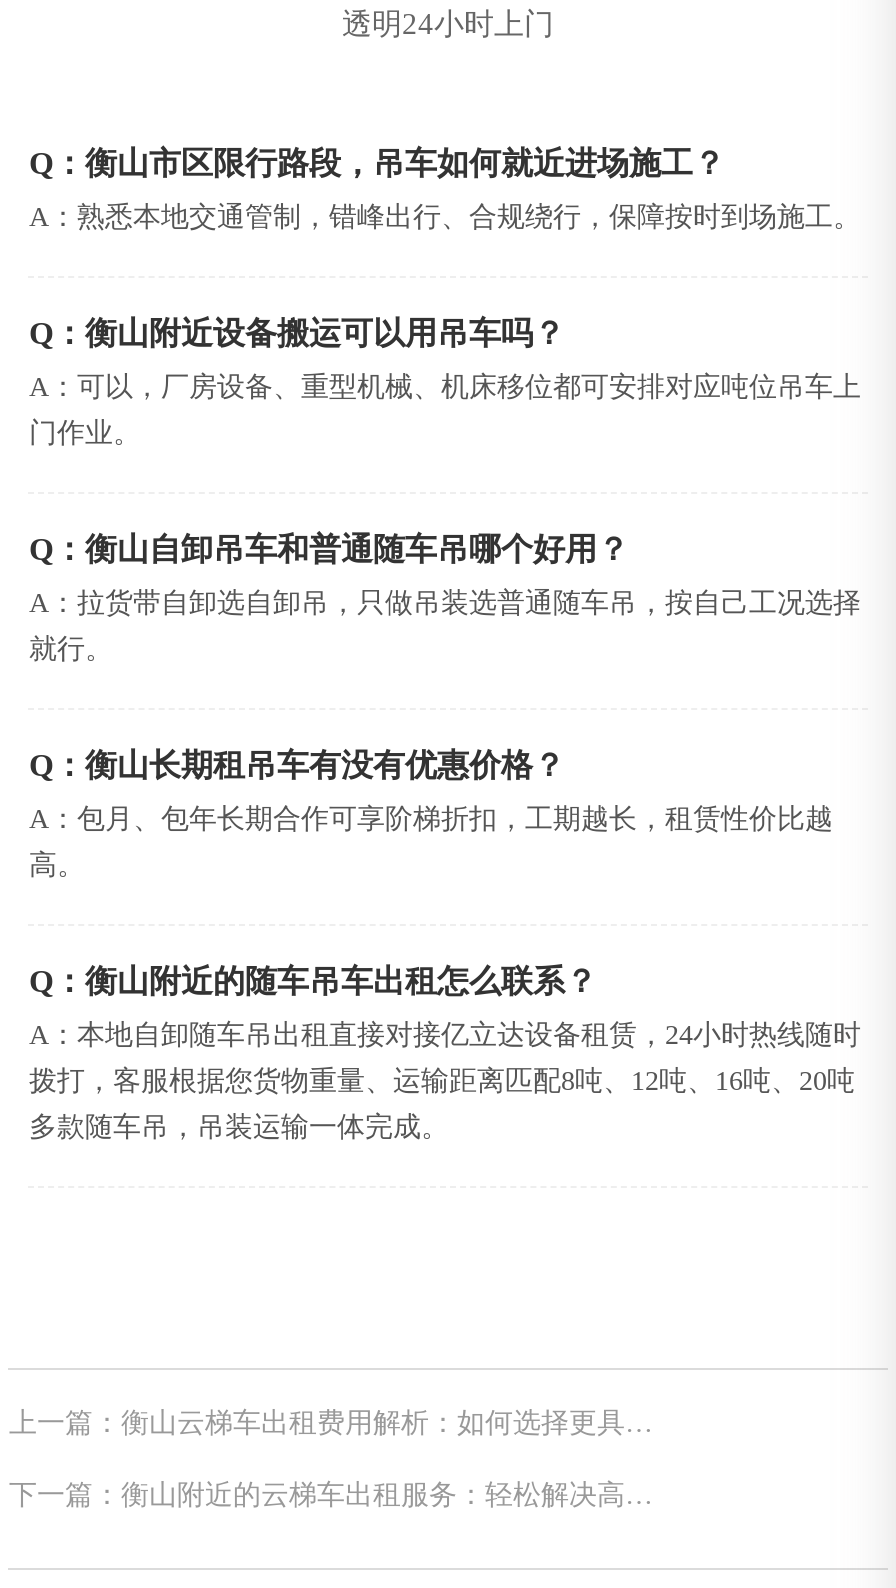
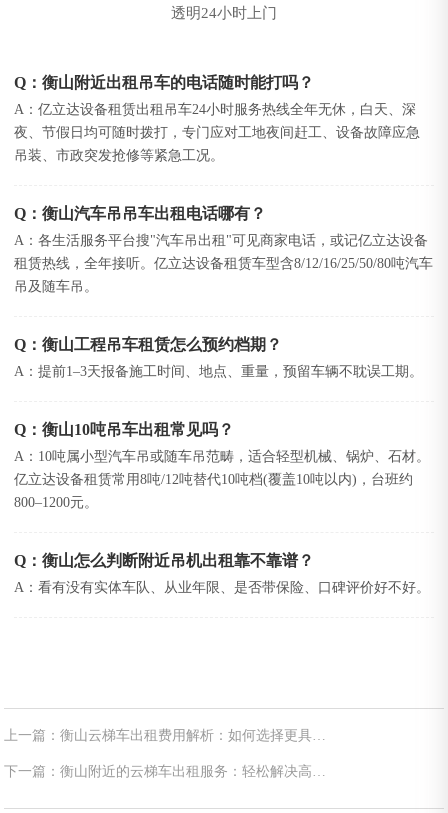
[29,146,861,1142] Q：衡山市区限行路段，吊车如何就近进场施工？ | A：熟悉本地交通管制，错峰出行、合规绕行，保障按时到场施工。 | Q：衡山附近设备搬运可以用吊车吗？ | A：可以，厂房设备、重型机械、机床移位都可安排对应吨位吊车上 | 门作业。 | Q：衡山自卸吊车和普通随车吊哪个好用？ | A：拉货带自卸选自卸吊，只做吊装选普通随车吊，按自己工况选择 | 就行。 | Q：衡山长期租吊车有没有优惠价格？ | A：包月、包年长期合作可享阶梯折扣，工期越长，租赁性价比越 | 高。 | Q：衡山附近的随车吊车出租怎么联系？ | A：本地自卸随车吊出租直接对接亿立达设备租赁，24小时热线随时 | 拨打，客服根据您货物重量、运输距离匹配8吨、12吨、16吨、20吨 | 多款随车吊，吊装运输一体完成。 -> [14,74,433,595] Q：衡山附近出租吊车的电话随时能打吗？ | A：亿立达设备租赁出租吊车24小时服务热线全年无休，白天、深 | 夜、节假日均可随时拨打，专门应对工地夜间赶工、设备故障应急 | 吊装、市政突发抢修等紧急工况。 | Q：衡山汽车吊吊车出租电话哪有？ | A：各生活服务平台搜"汽车吊出租"可见商家电话，或记亿立达设备 | 租赁热线，全年接听。亿立达设备租赁车型含8/12/16/25/50/80吨汽车 | 吊及随车吊。 | Q：衡山工程吊车租赁怎么预约档期？ | A：提前1–3天报备施工时间、地点、重量，预留车辆不耽误工期。 | Q：衡山10吨吊车出租常见吗？ | A：10吨属小型汽车吊或随车吊范畴，适合轻型机械、锅炉、石材。 | 亿立达设备租赁常用8吨/12吨替代10吨档(覆盖10吨以内)，台班约 | 800–1200元。 | Q：衡山怎么判断附近吊机出租靠不靠谱？ | A：看有没有实体车队、从业年限、是否带保险、口碑评价好不好。

